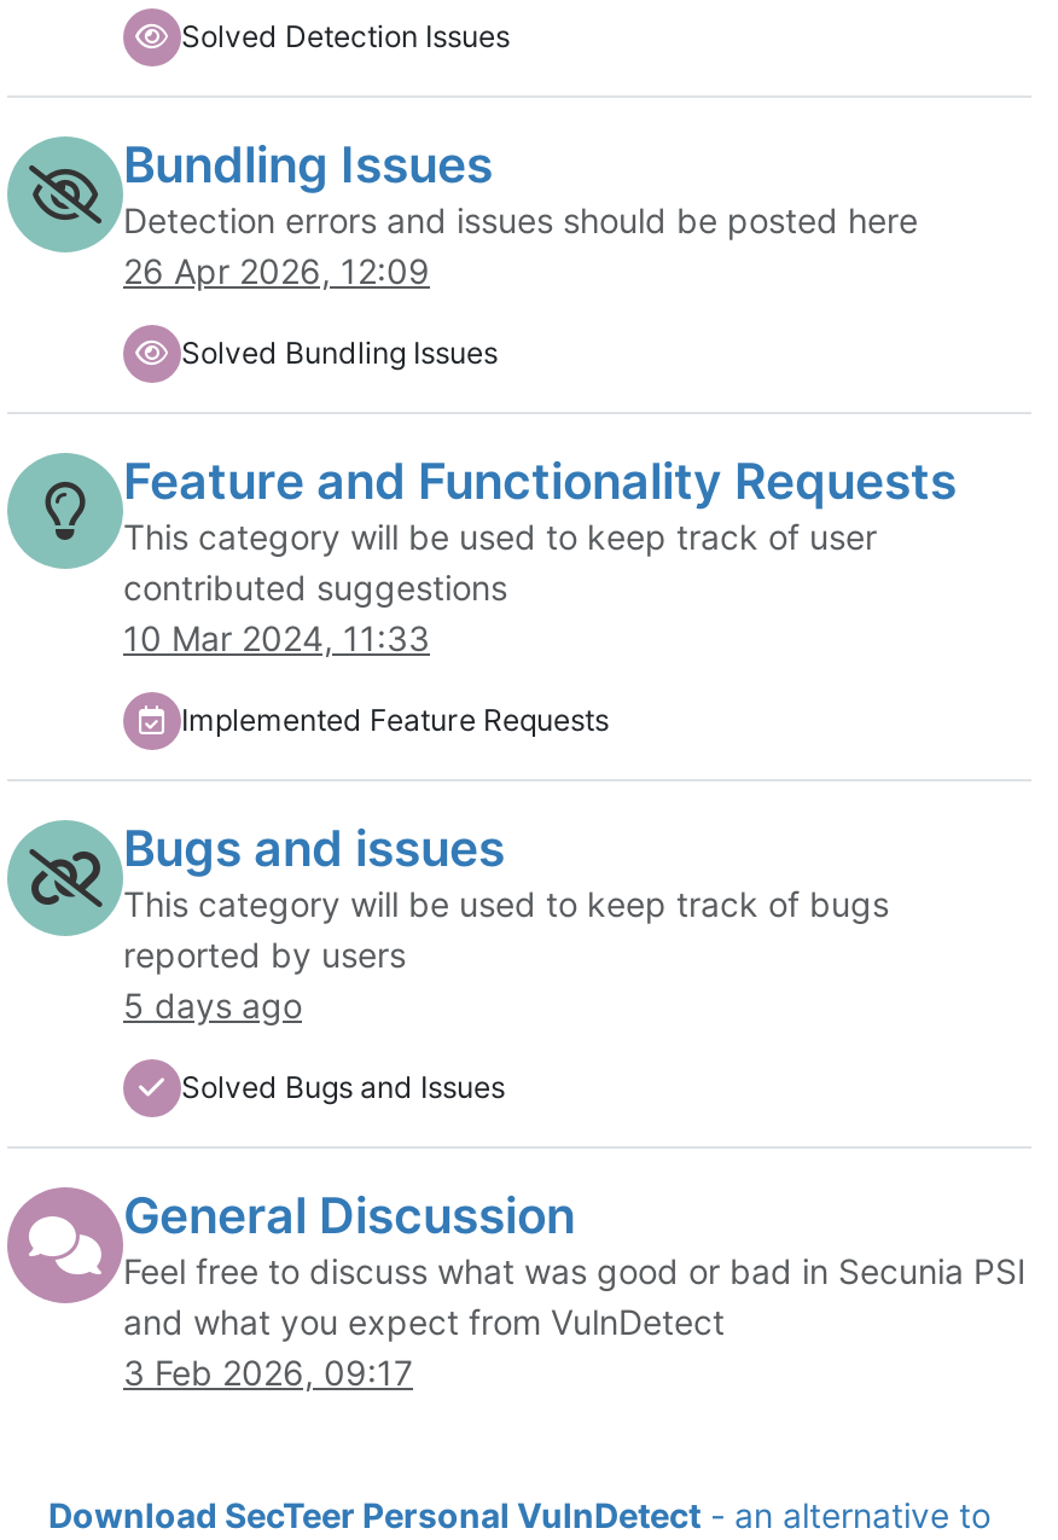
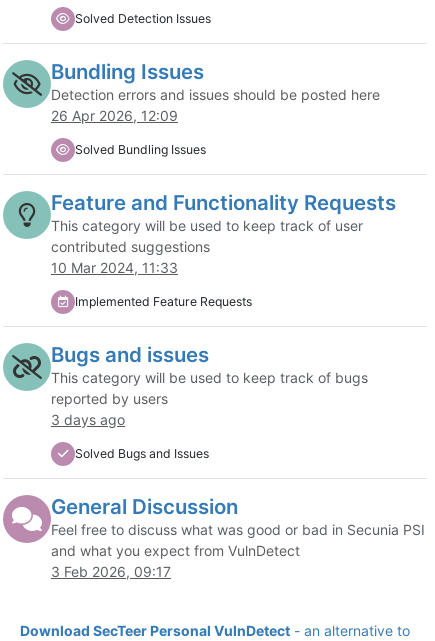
[123,984,302,1025] 5 days ago -> [51,411,125,428] 3 days ago

